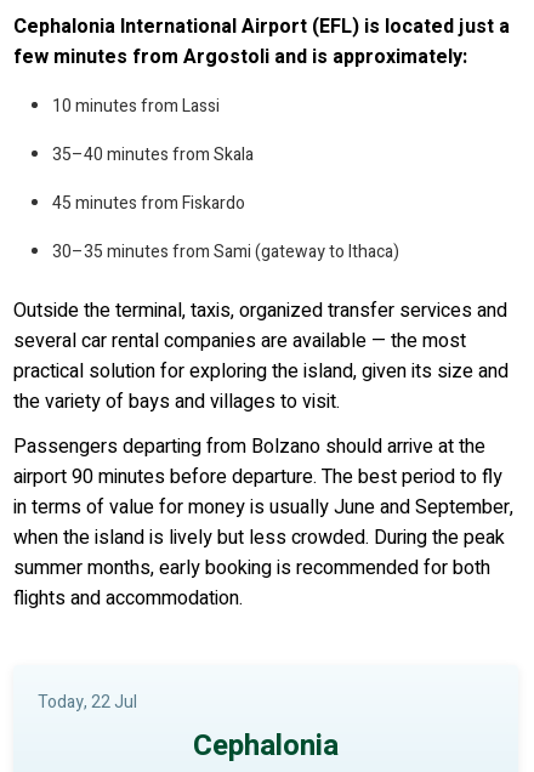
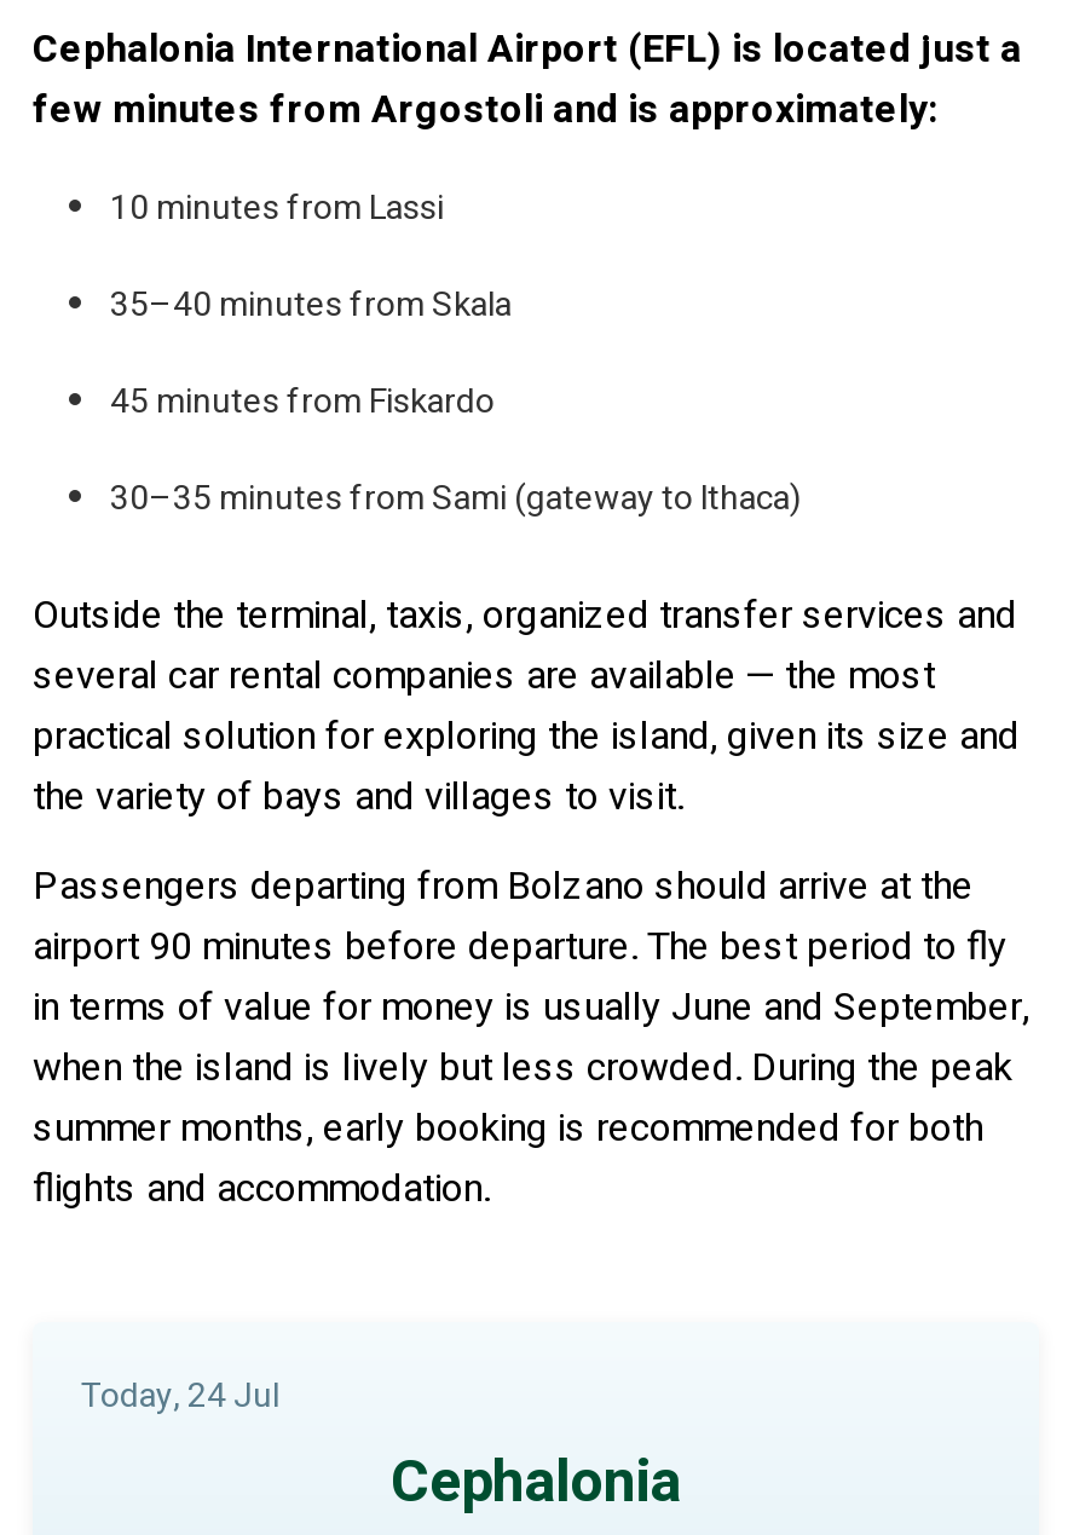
[38,690,137,715] Today, 22 Jul -> [81,1371,279,1422] Today, 24 Jul

